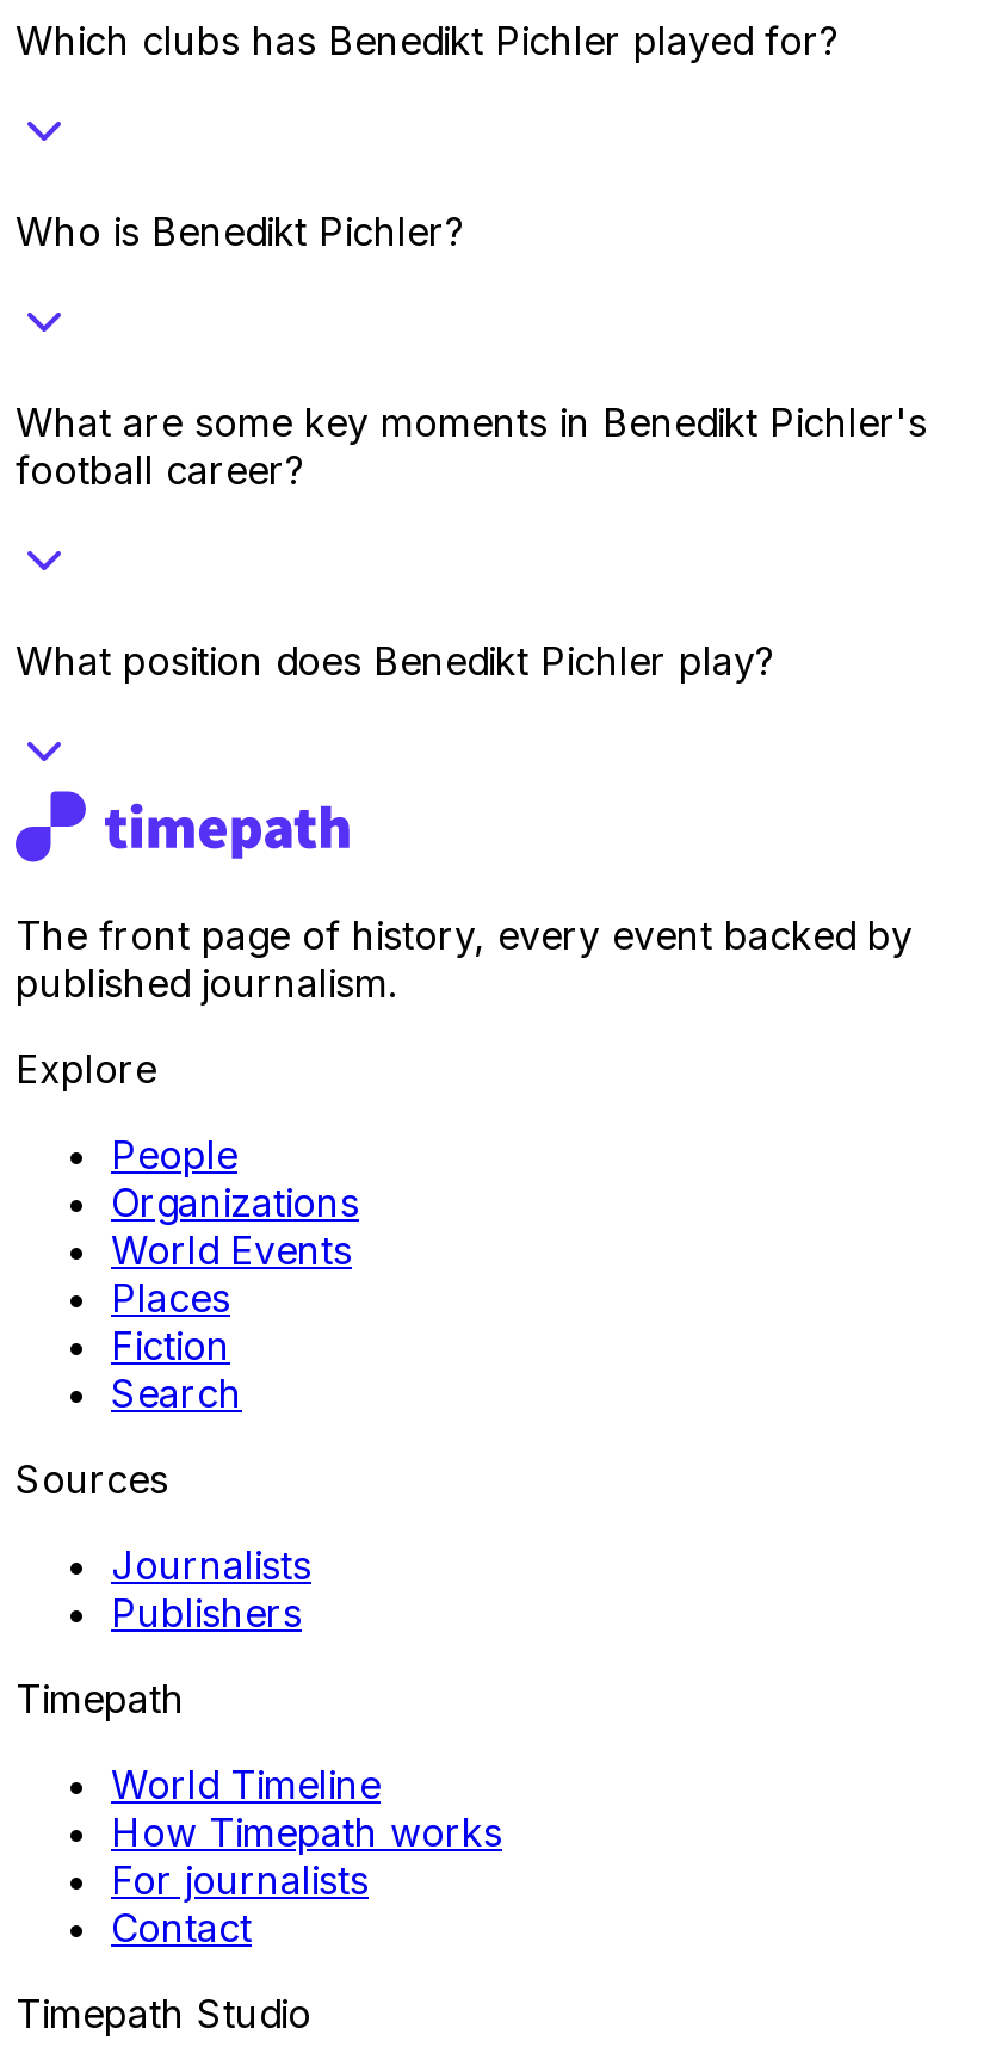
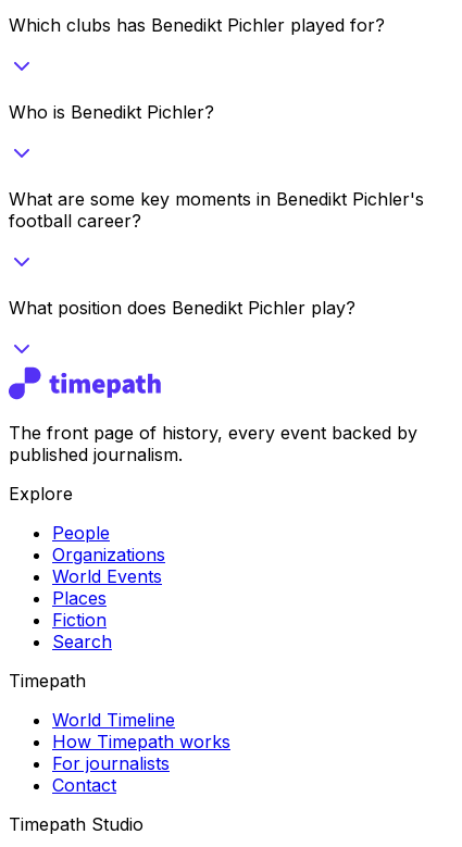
[16,1454,311,1636] Sources | Journalists | Publishers -> none

